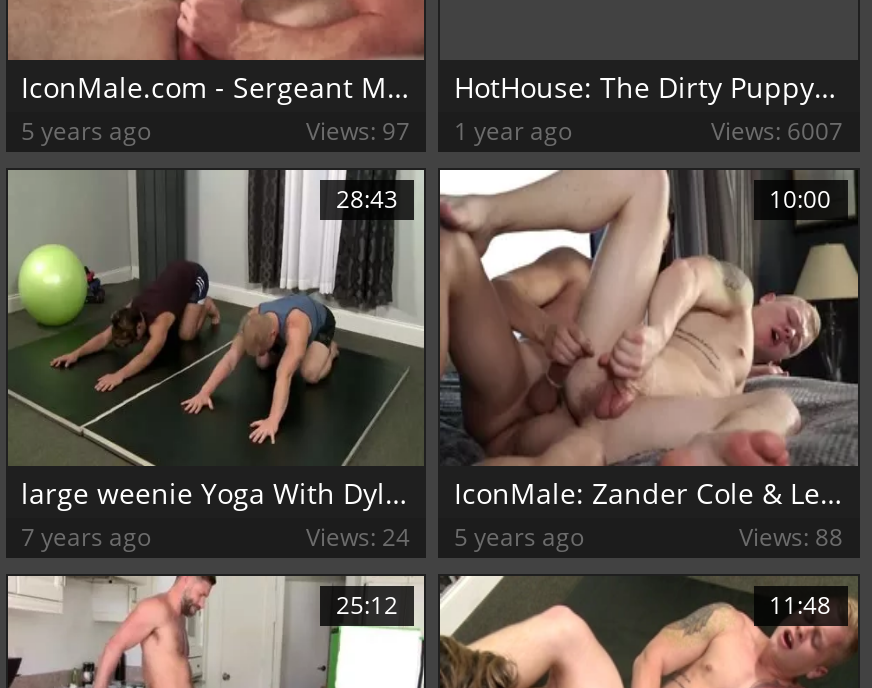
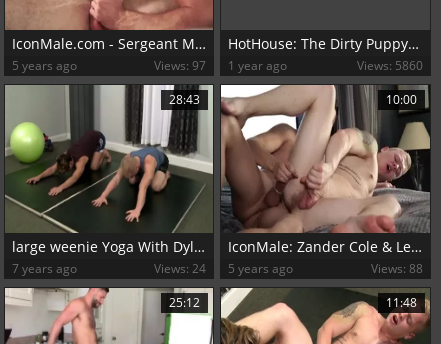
[711,115,843,149] Views: 6007 -> [356,57,422,74] Views: 5860

